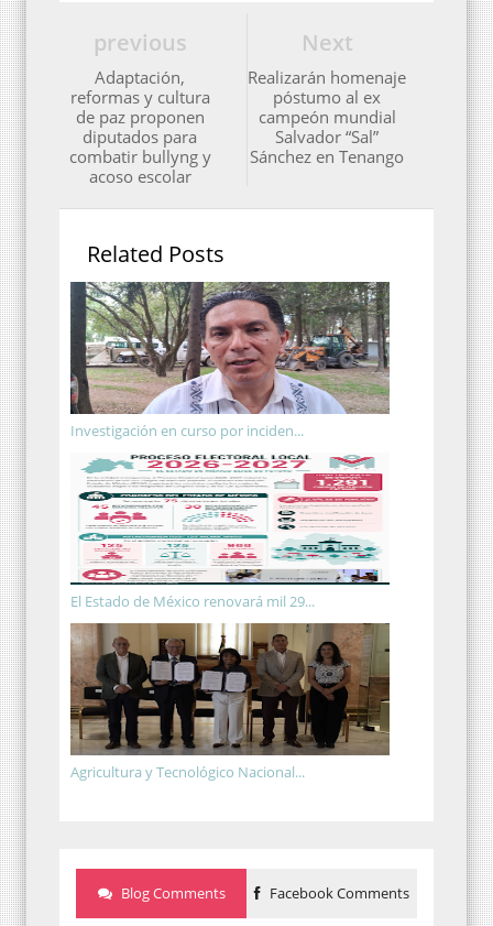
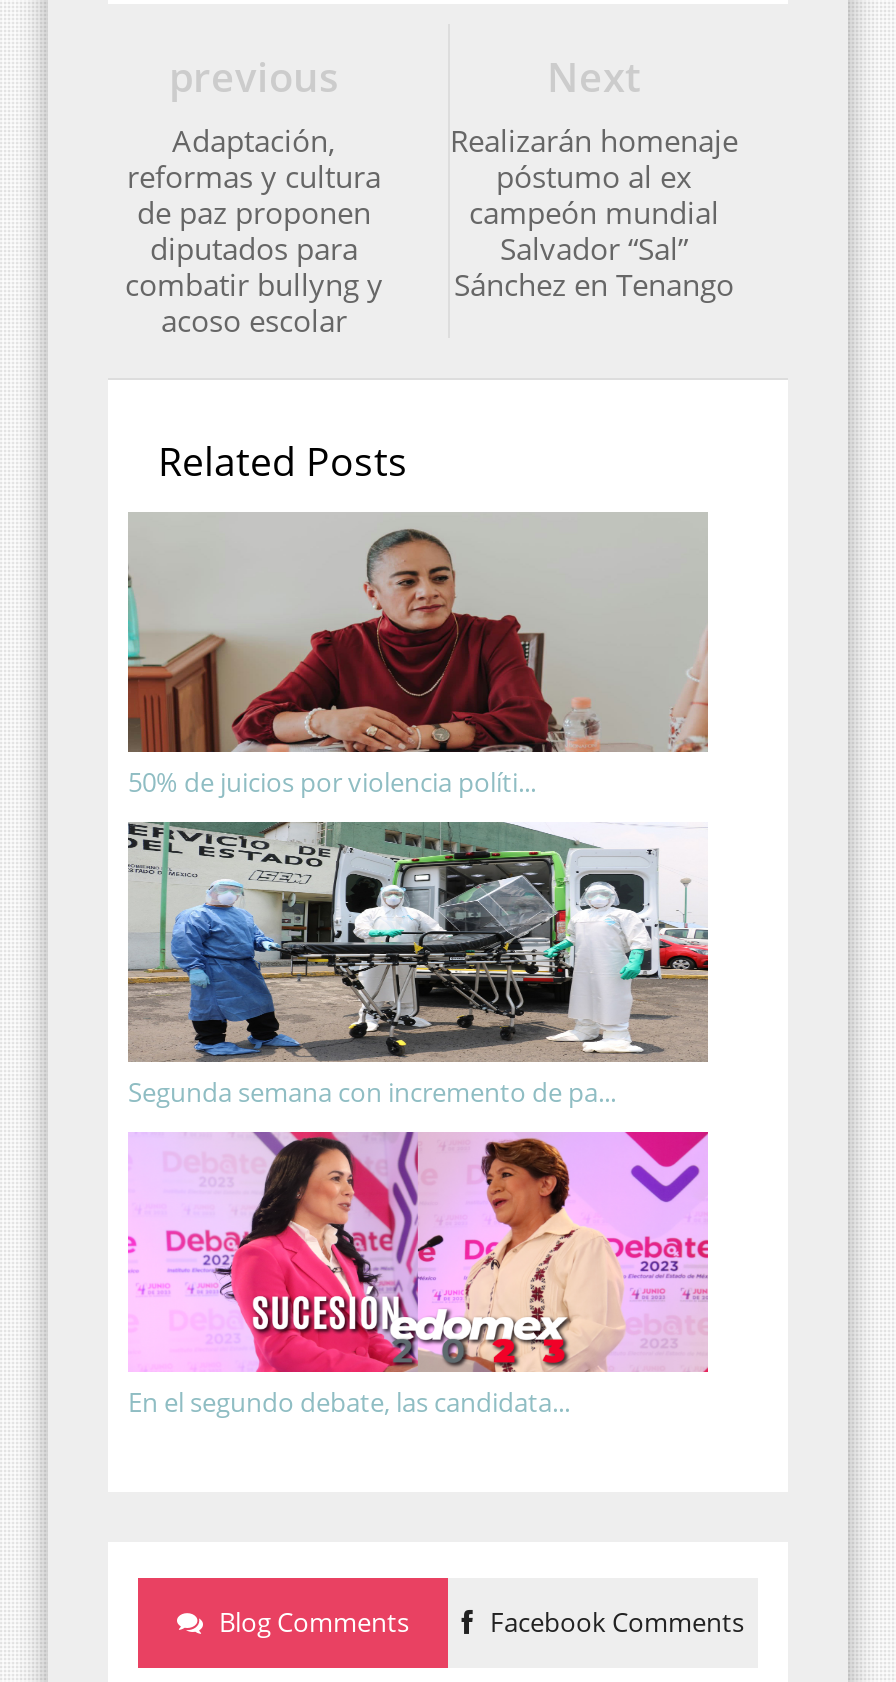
[69,282,390,440] [image] | Investigación en curso por inciden... -> [126,514,708,800] [image] | 50% de juicios por violencia políti...
[70,453,390,611] [image] | El Estado de México renovará mil 29... -> [126,820,710,1110] [image] | Segunda semana con incremento de pa...
[69,622,391,782] [image] | Agricultura y Tecnológico Nacional... -> [126,1130,710,1420] [image] | En el segundo debate, las candidata...

